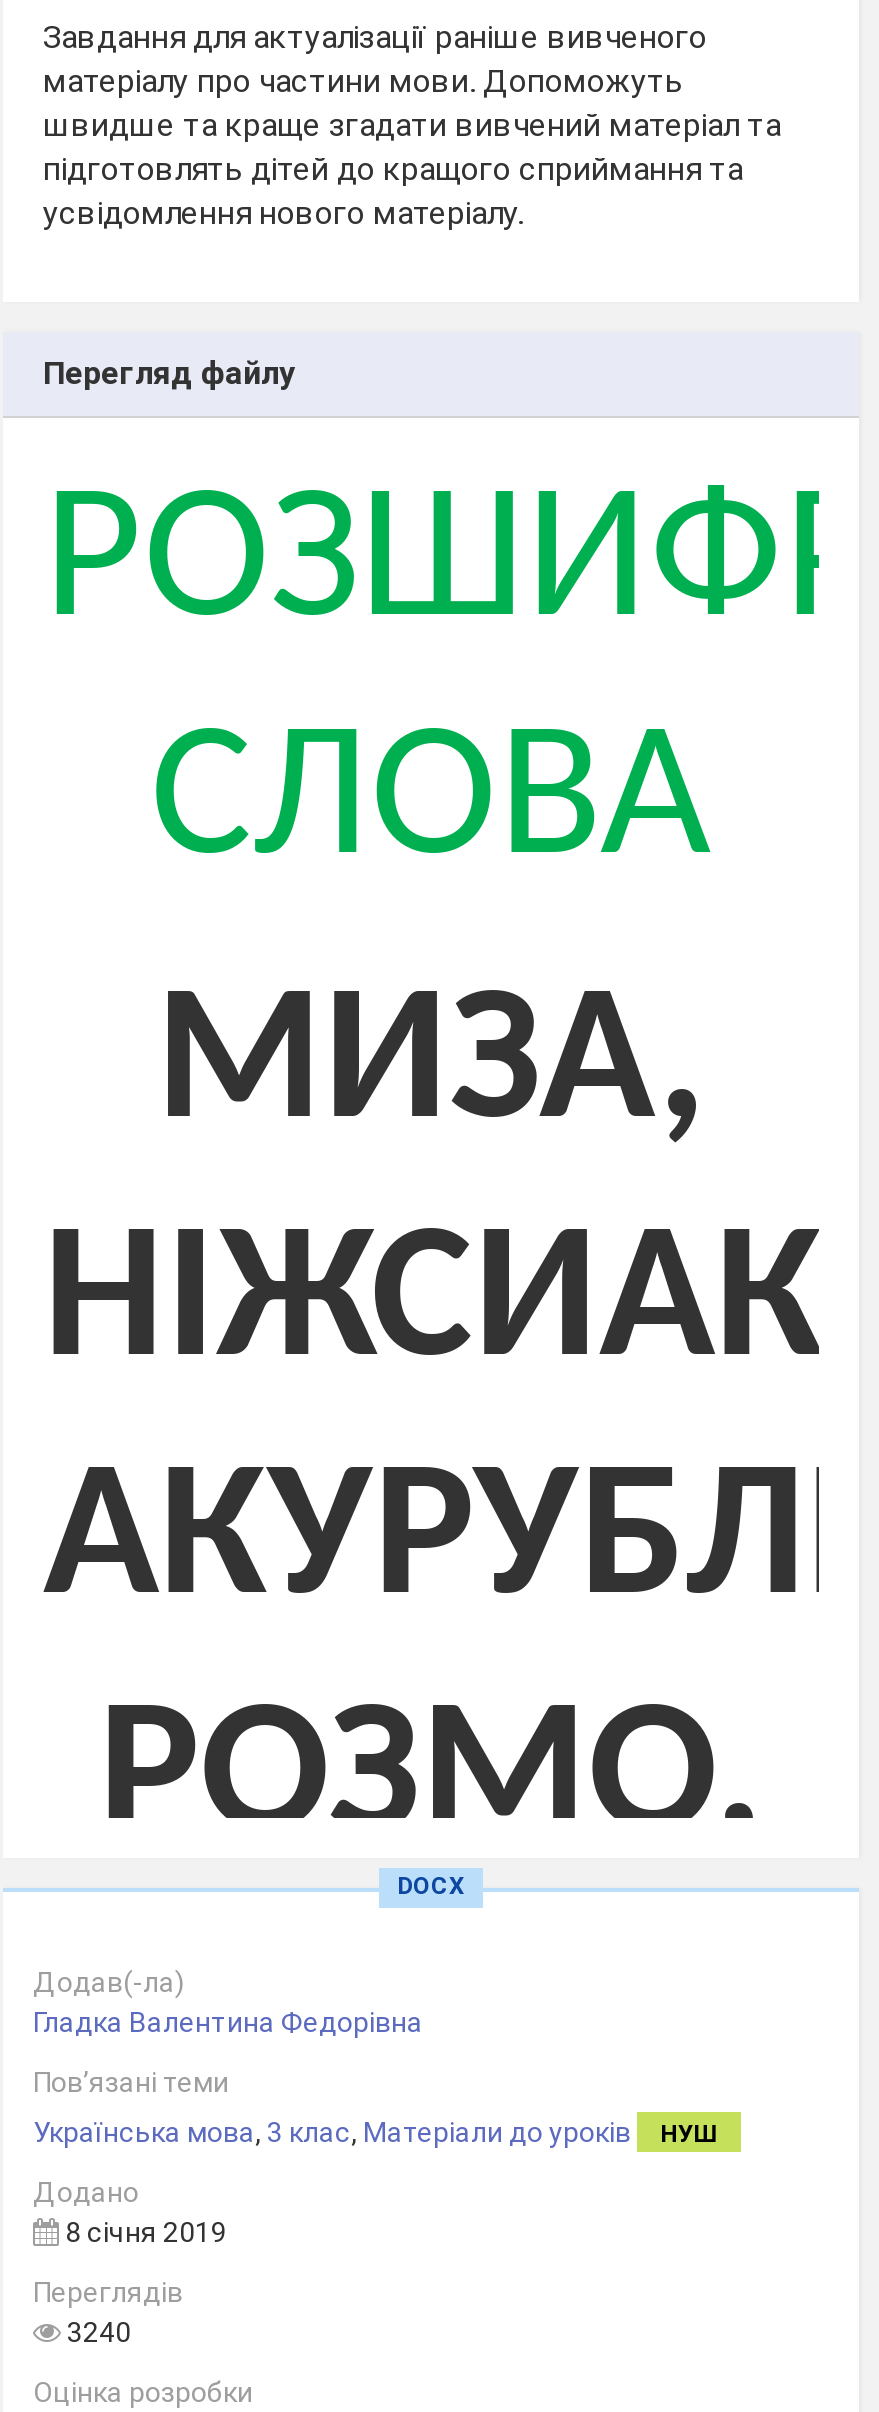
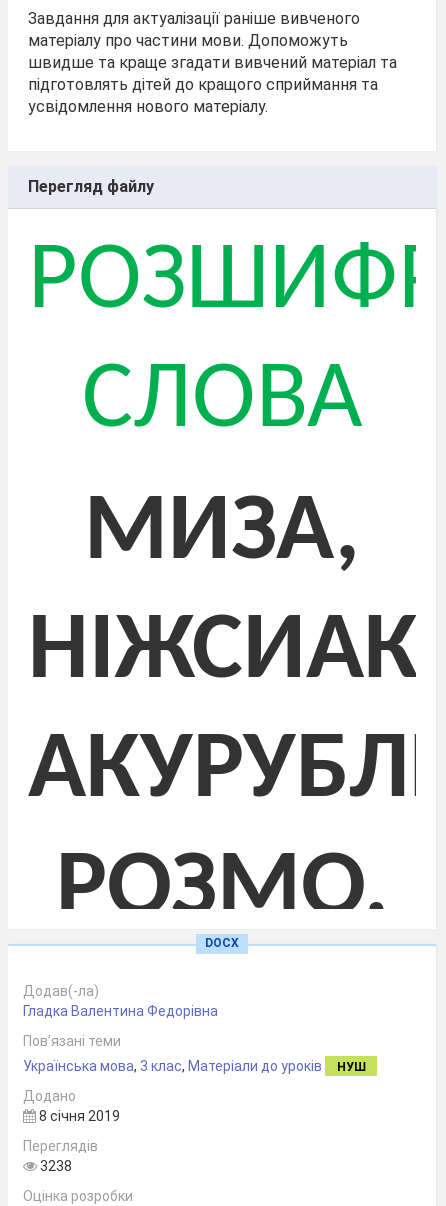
[61,2315,131,2347] 3240 -> [37,1157,72,1173] 3238

